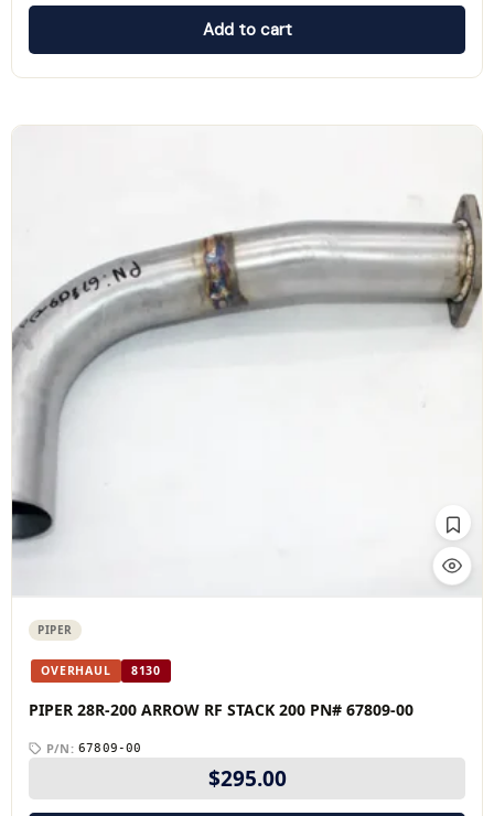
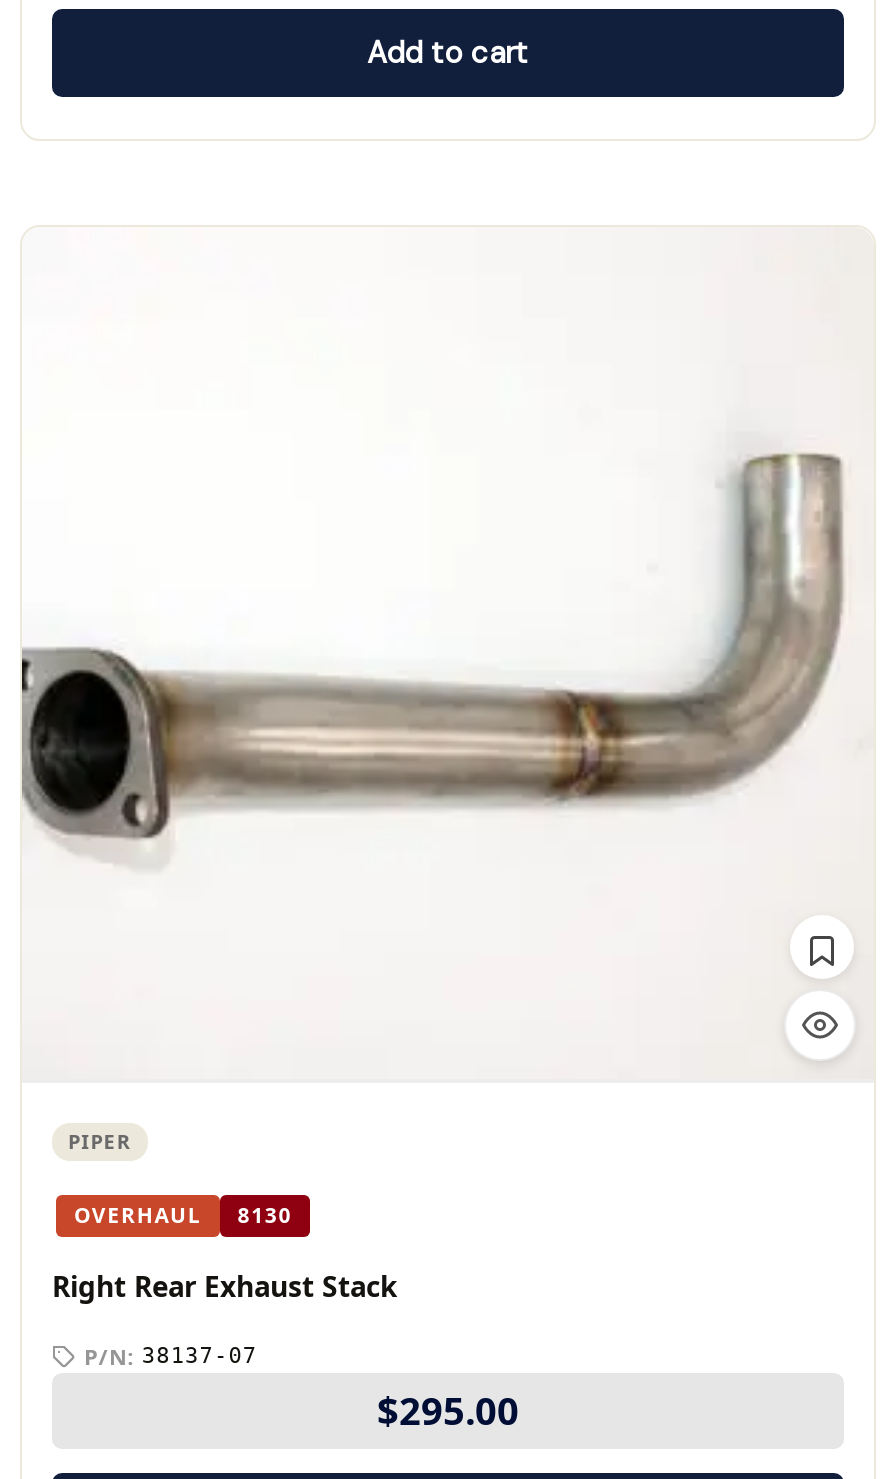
[11,194,483,560] [image] -> [22,353,874,1015] [image]
[29,699,414,720] PIPER 28R-200 ARROW RF STACK 200 PN# 67809-00 -> [52,1267,398,1305] Right Rear Exhaust Stack
[46,740,142,757] P/N: 67809-00 -> [84,1341,257,1371] P/N: 38137-07

